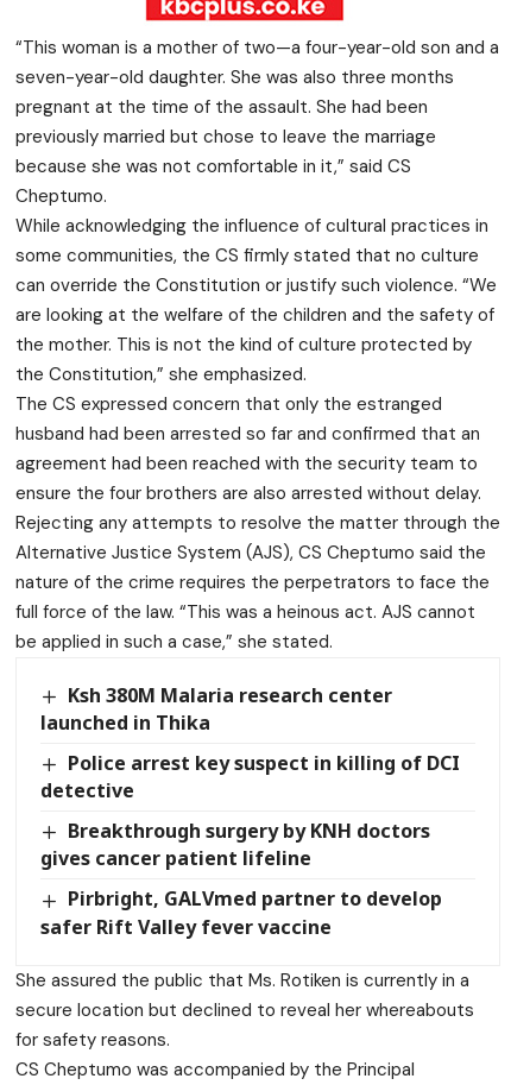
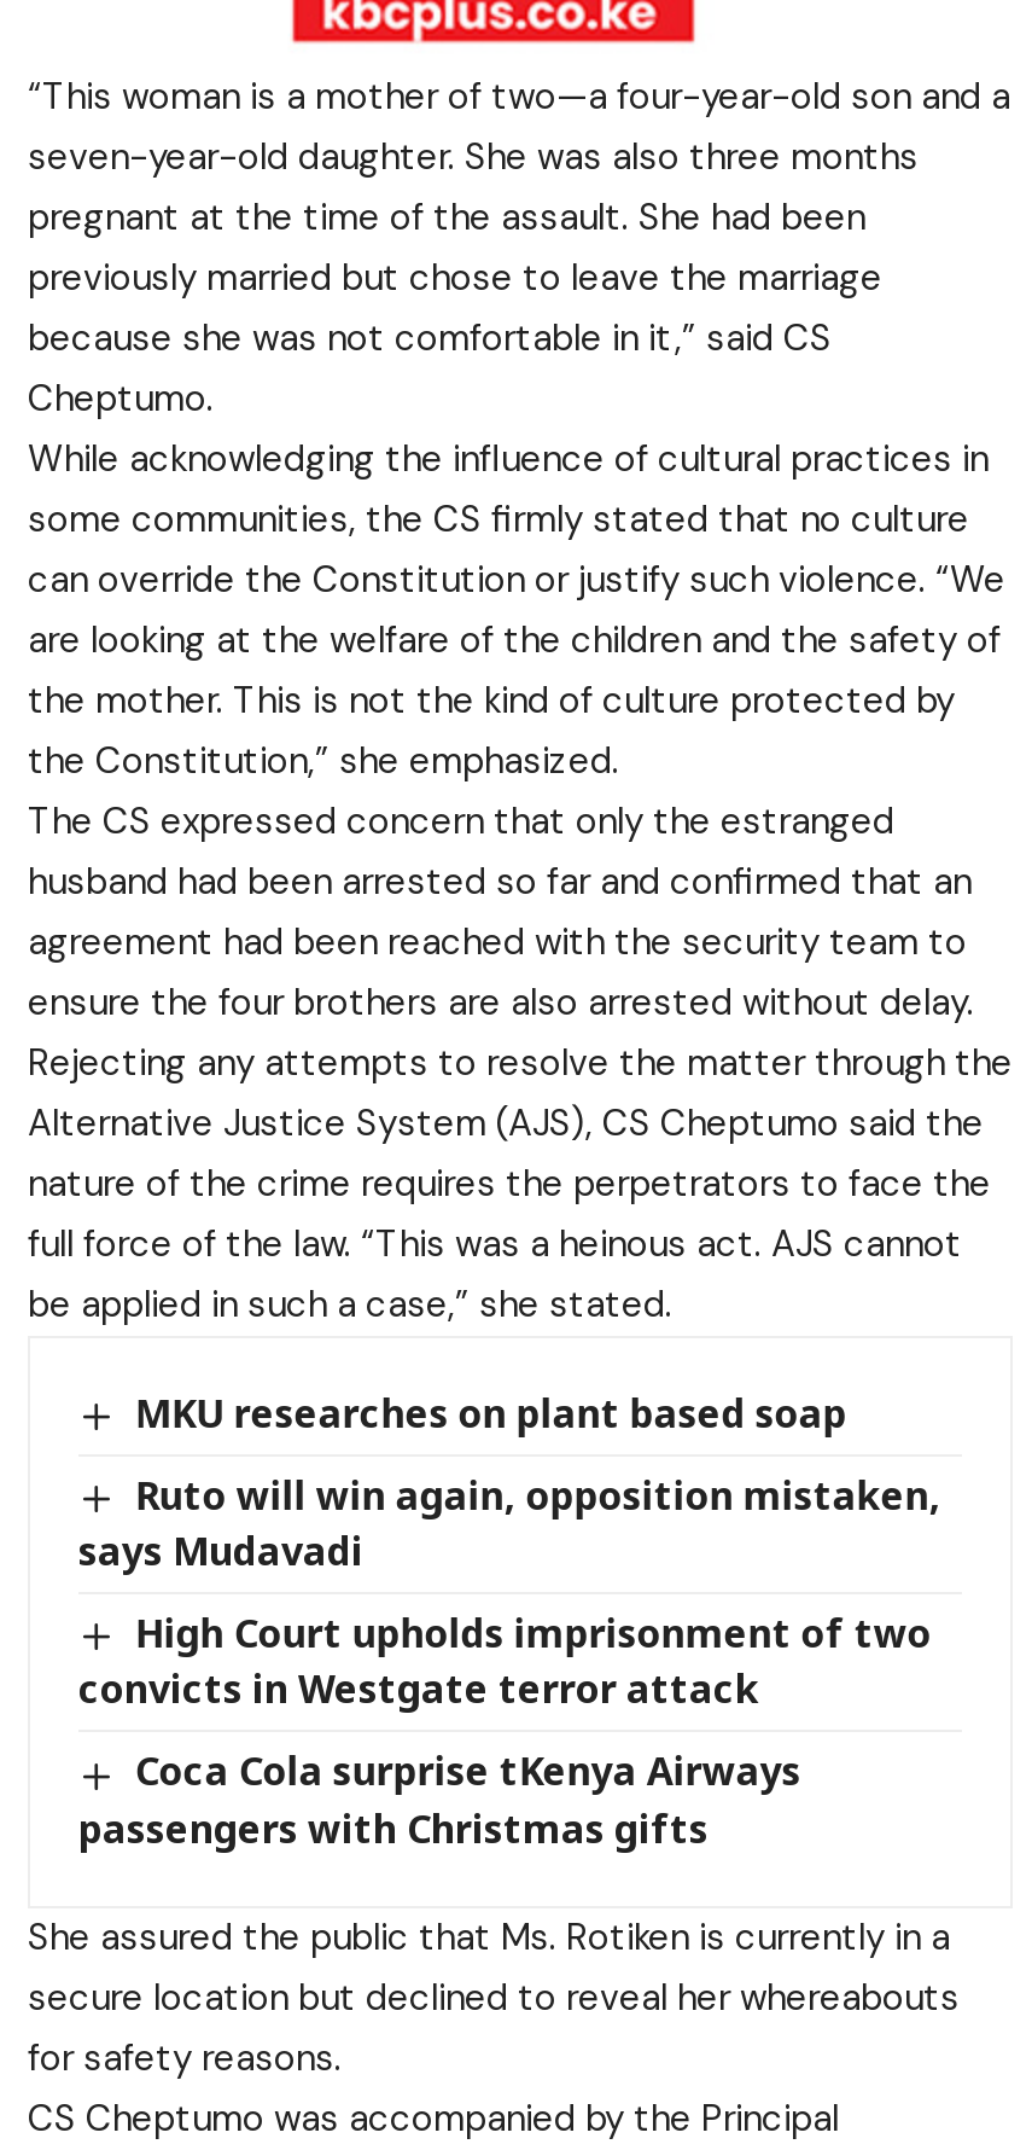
[40,682,393,736] Ksh 380M Malaria research center | launched in Thika -> [135,1387,847,1440] MKU researches on plant based soap
[40,750,460,804] Police arrest key suspect in killing of DCI | detective -> [78,1469,941,1578] Ruto will win again, opposition mistaken, | says Mudavadi
[40,818,431,872] Breakthrough surgery by KNH doctors | gives cancer patient lifeline -> [78,1607,932,1716] High Court upholds imprisonment of two | convicts in Westgate terror attack
[40,886,443,939] Pirbright, GALVmed partner to develop | safer Rift Valley fever vaccine -> [78,1745,801,1854] Coca Cola surprise tKenya Airways | passengers with Christmas gifts

